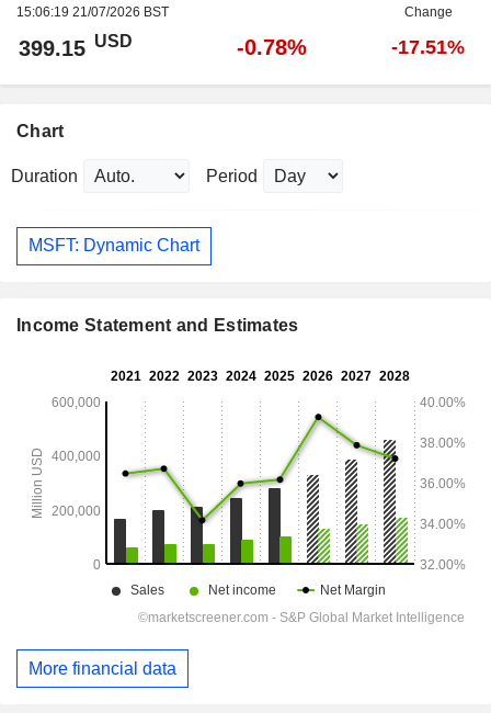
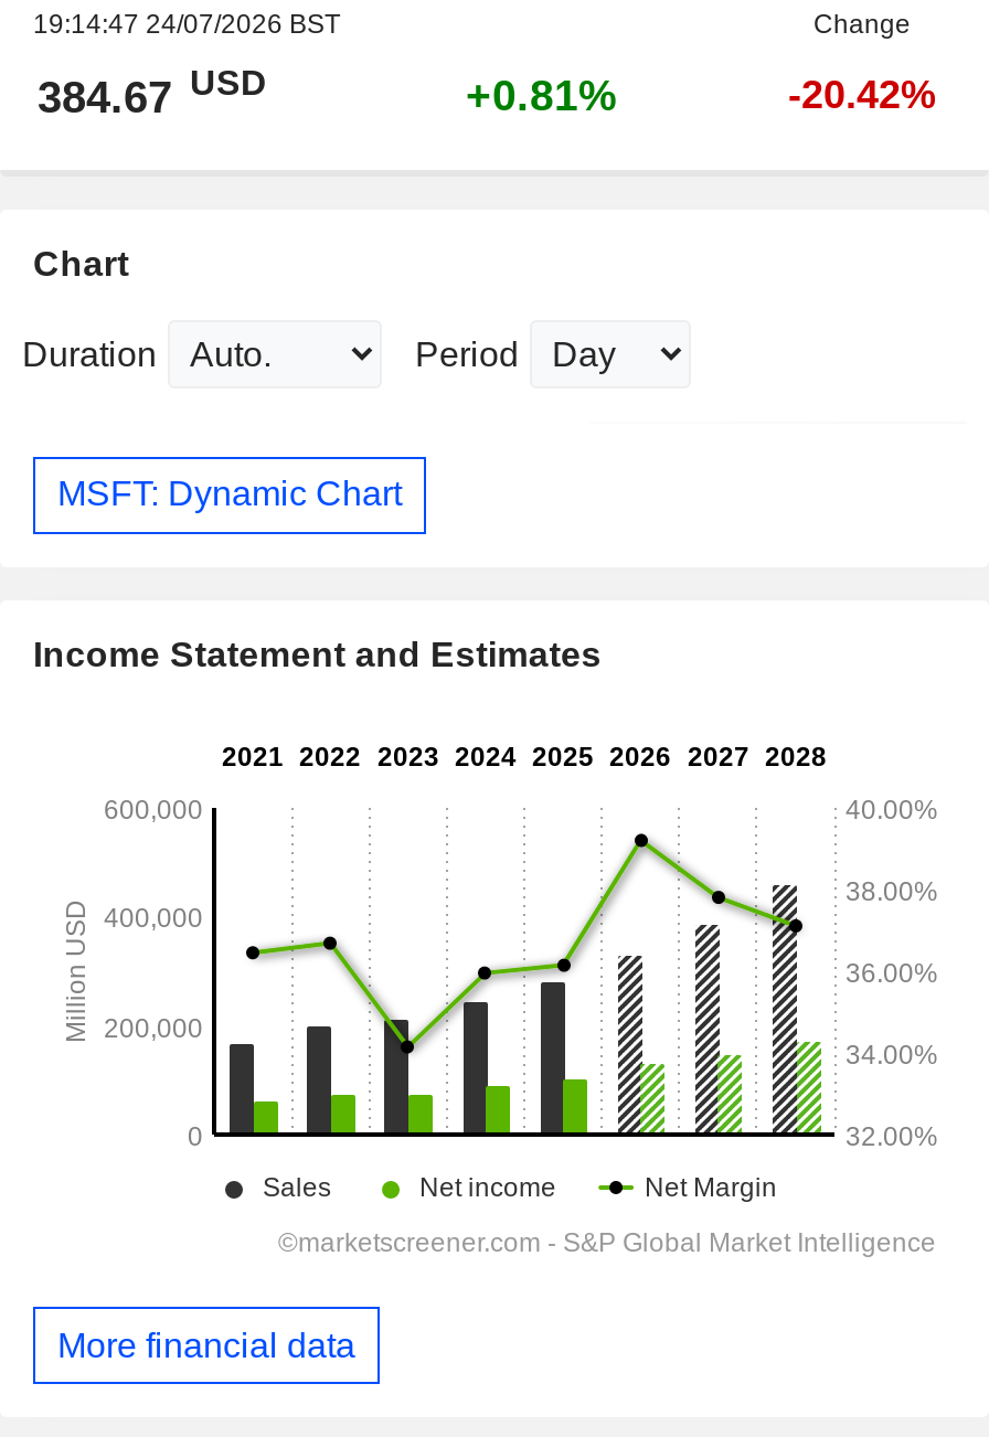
[16,4,169,20] 15:06:19 21/07/2026 BST -> [33,8,340,39] 19:14:47 24/07/2026 BST
[19,32,133,60] 399.15 USD -> [38,65,267,121] 384.67 USD
[237,35,307,59] -0.78% -> [466,70,618,119] +0.81%
[391,36,465,58] -17.51% -> [788,72,936,117] -20.42%

